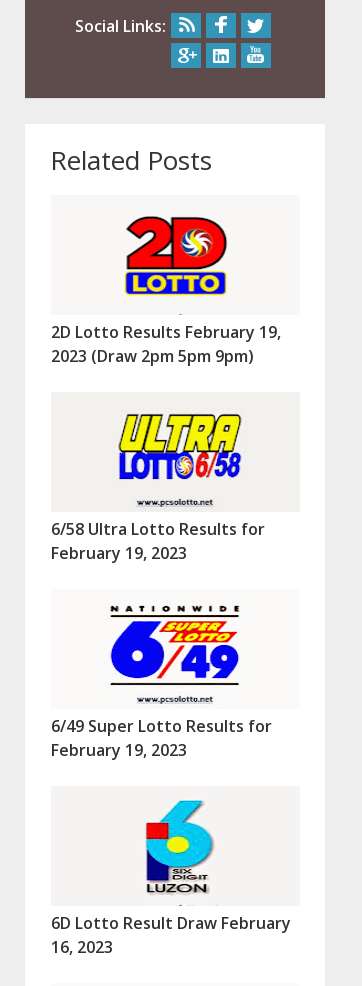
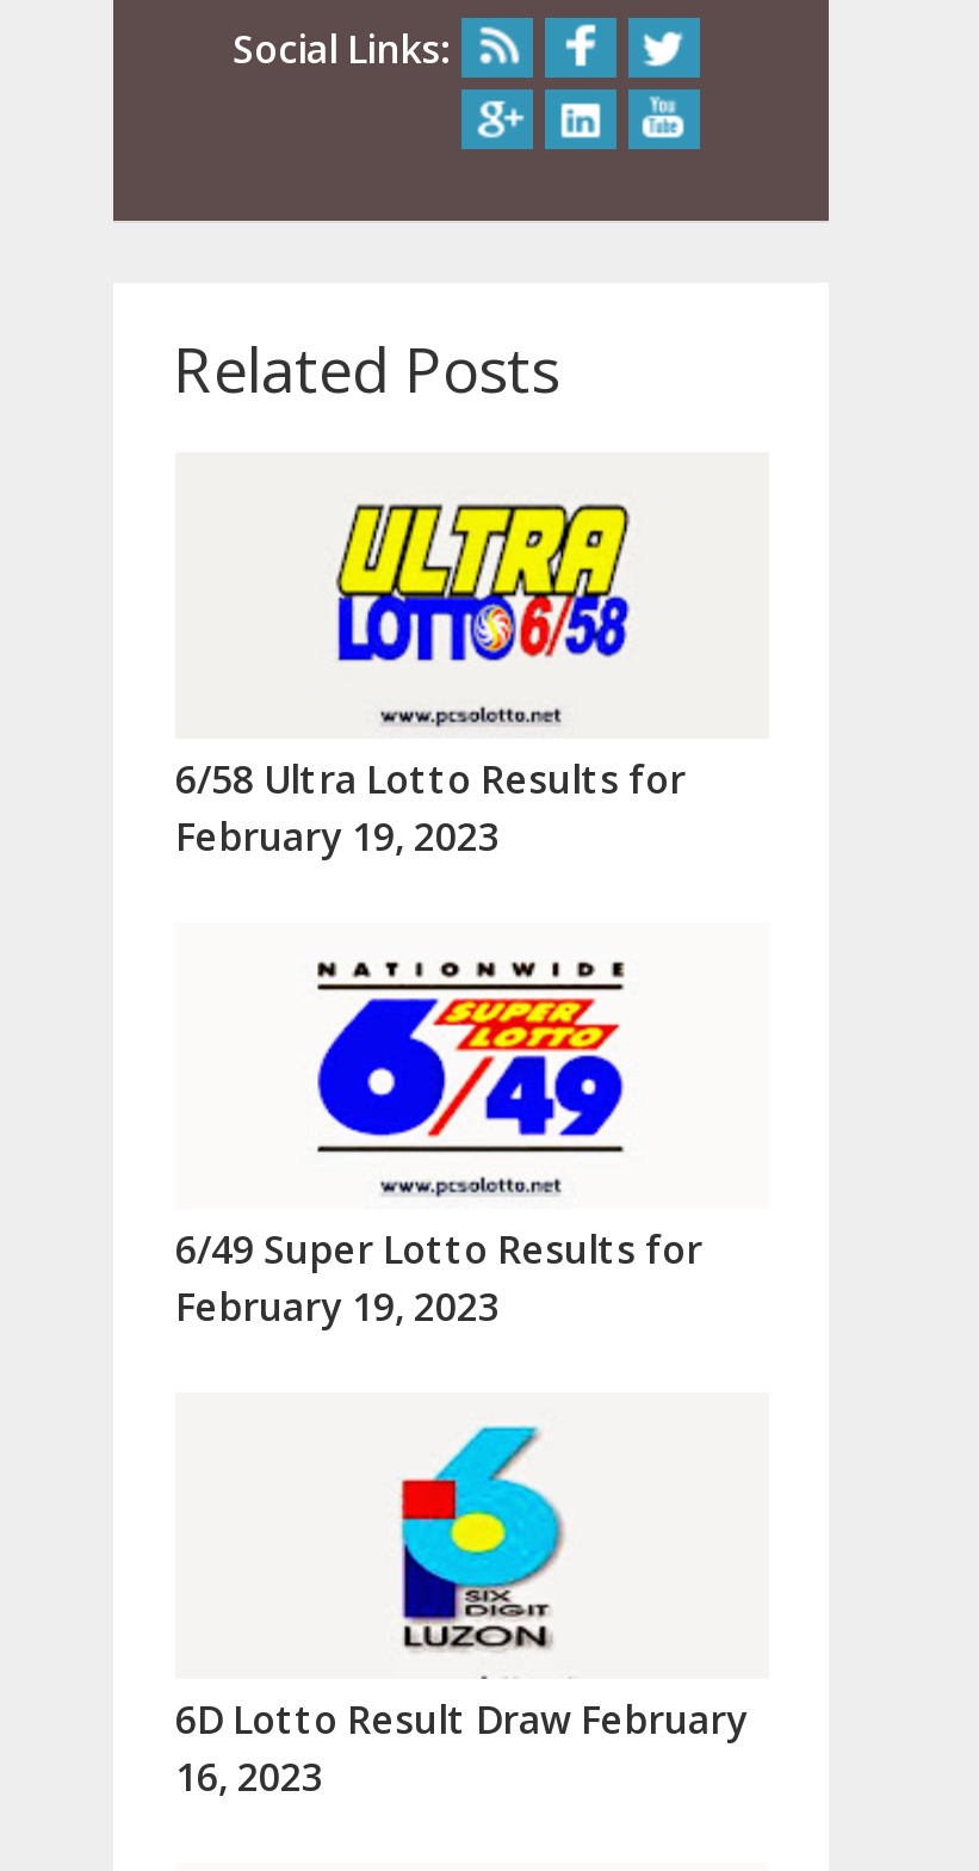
[51,216,281,367] [image] | 2D Lotto Results February 19, | 2023 (Draw 2pm 5pm 9pm) -> none

